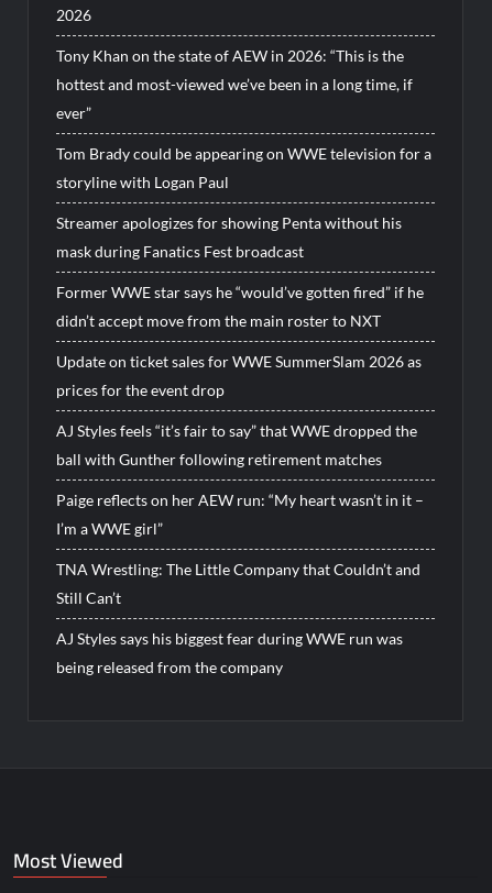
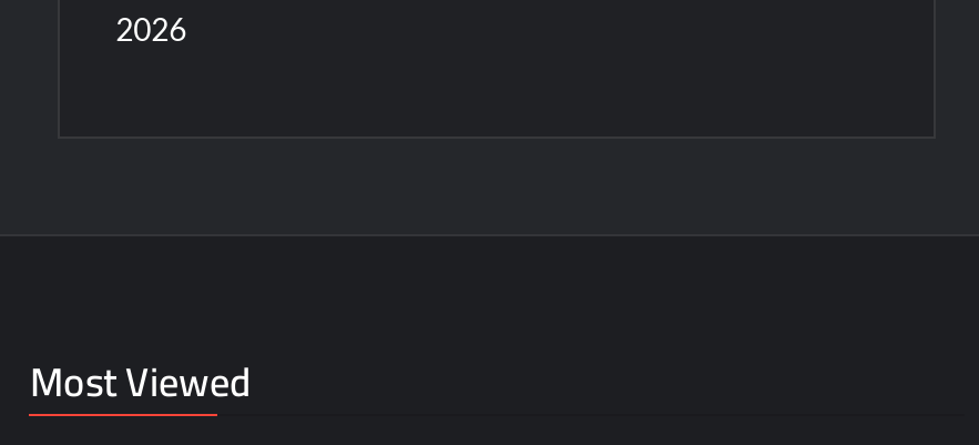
[56,46,432,676] Tony Khan on the state of AEW in 2026: “This is the | hottest and most-viewed we’ve been in a long time, if | ever” | Tom Brady could be appearing on WWE television for a | storyline with Logan Paul | Streamer apologizes for showing Penta without his | mask during Fanatics Fest broadcast | Former WWE star says he “would’ve gotten fired” if he | didn’t accept move from the main roster to NXT | Update on ticket sales for WWE SummerSlam 2026 as | prices for the event drop | AJ Styles feels “it’s fair to say” that WWE dropped the | ball with Gunther following retirement matches | Paige reflects on her AEW run: “My heart wasn’t in it – | I’m a WWE girl” | TNA Wrestling: The Little Company that Couldn’t and | Still Can’t | AJ Styles says his biggest fear during WWE run was | being released from the company -> none

